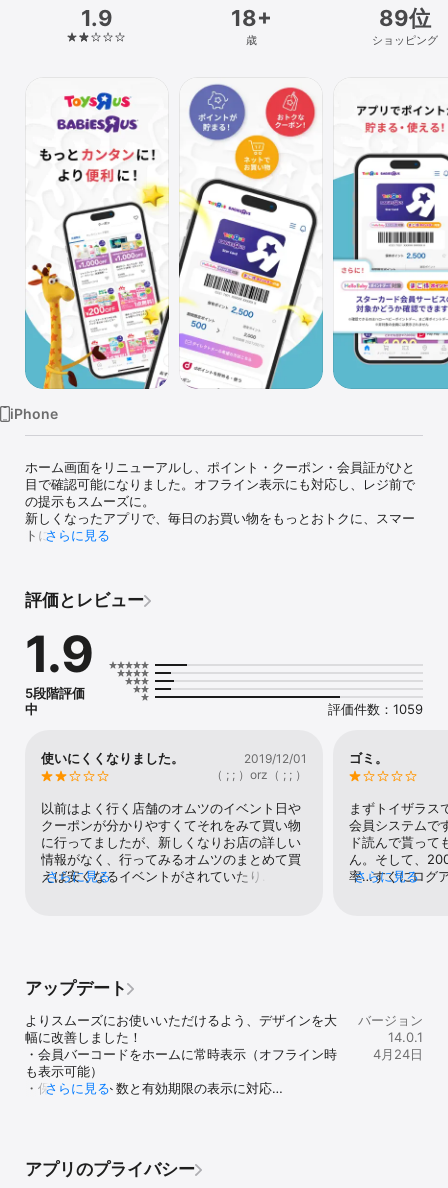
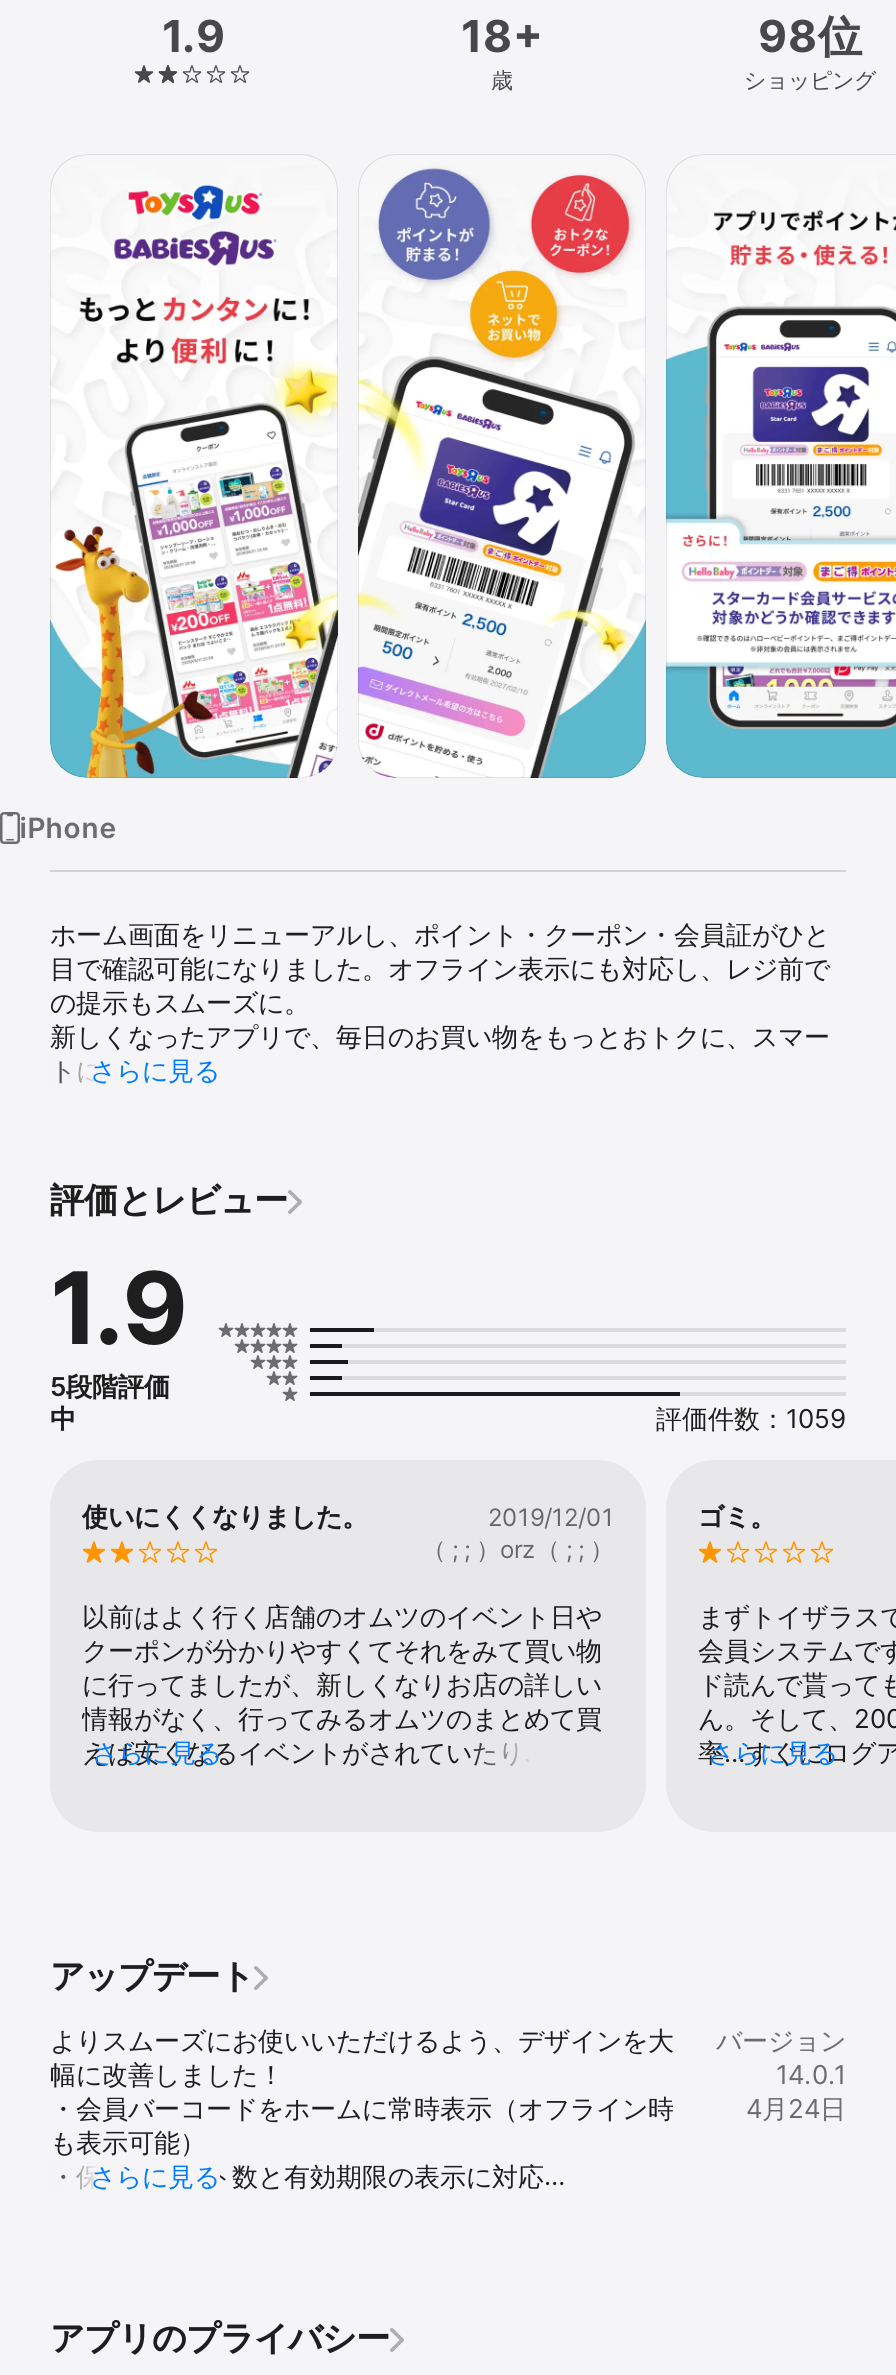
[379,5,431,31] 89位 -> [758,10,862,62] 98位

